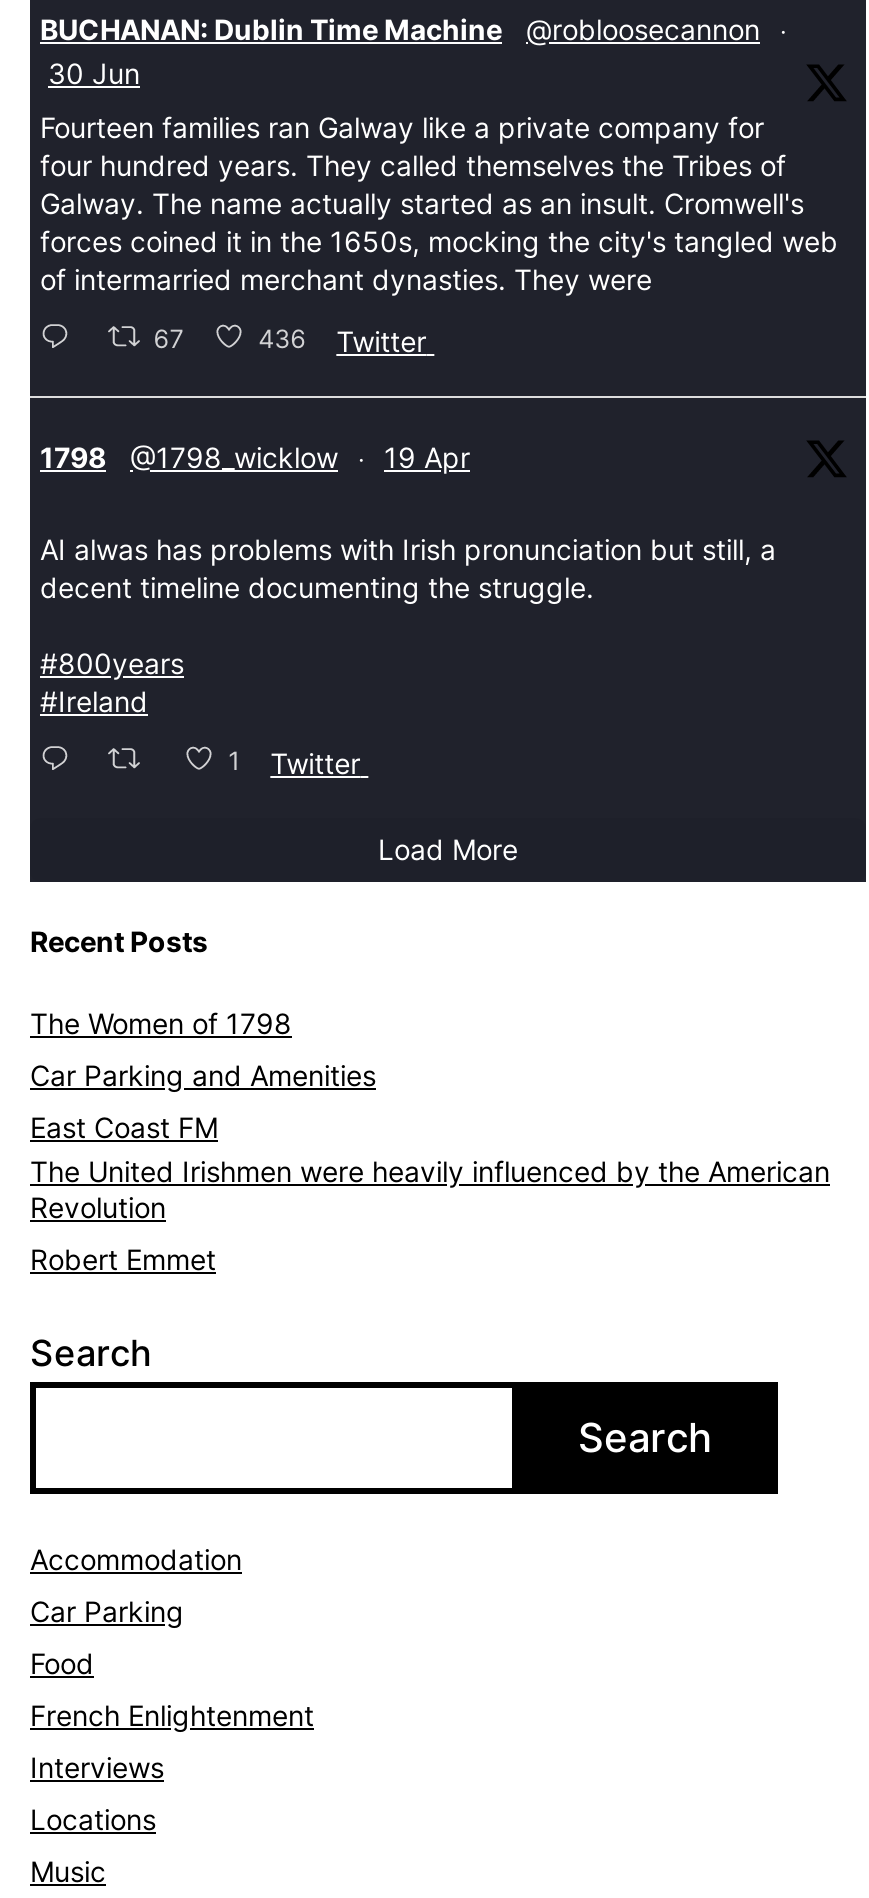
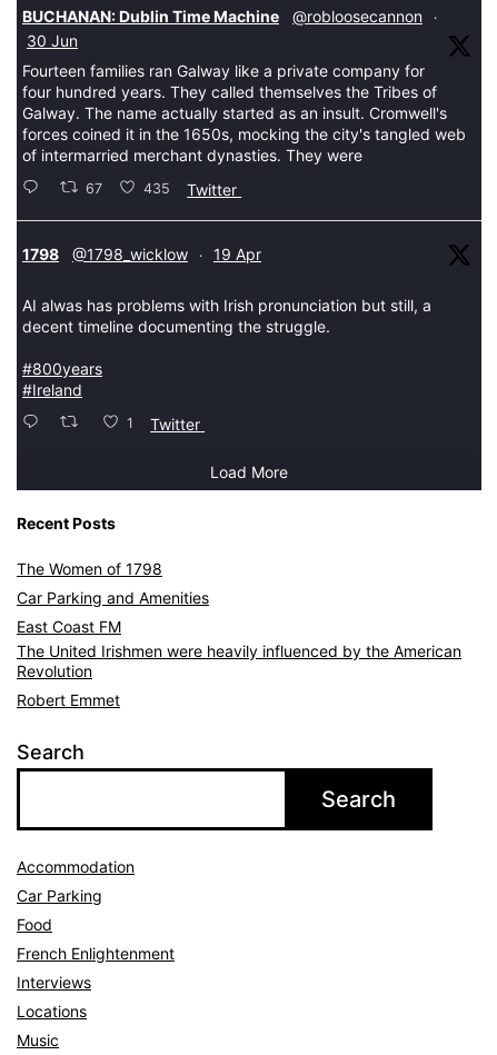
[258,323,426,357] 436 Twitter -> [144,180,237,199] 435 Twitter

